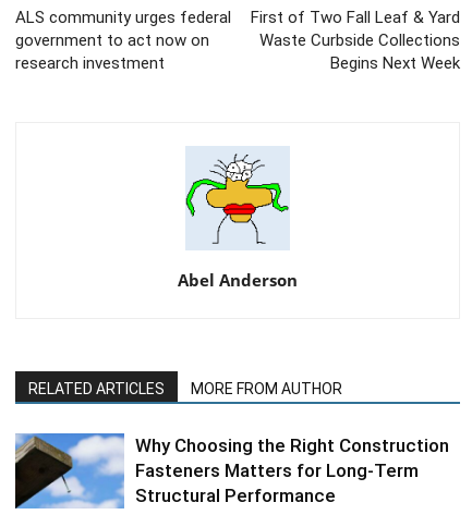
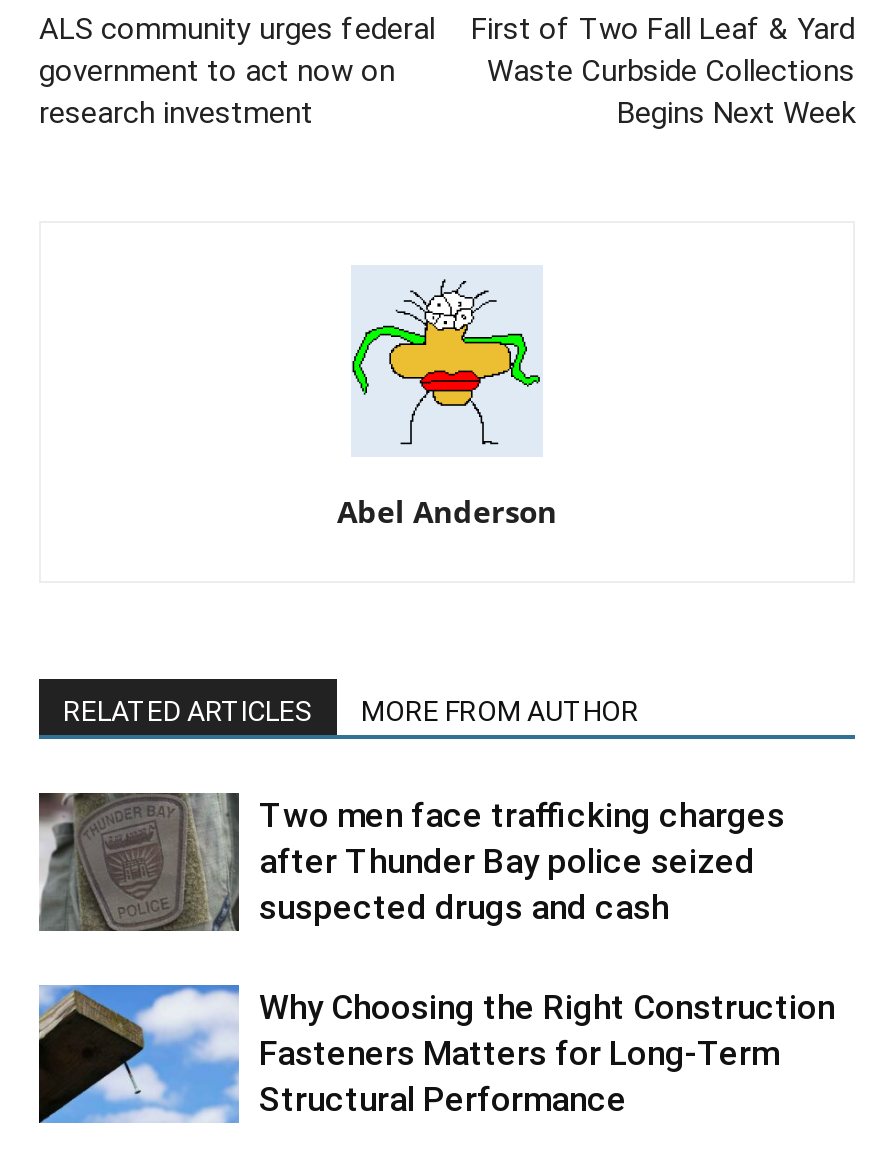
none -> [37,791,785,933] [image] | Two men face trafficking charges | after Thunder Bay police seized | suspected drugs and cash

